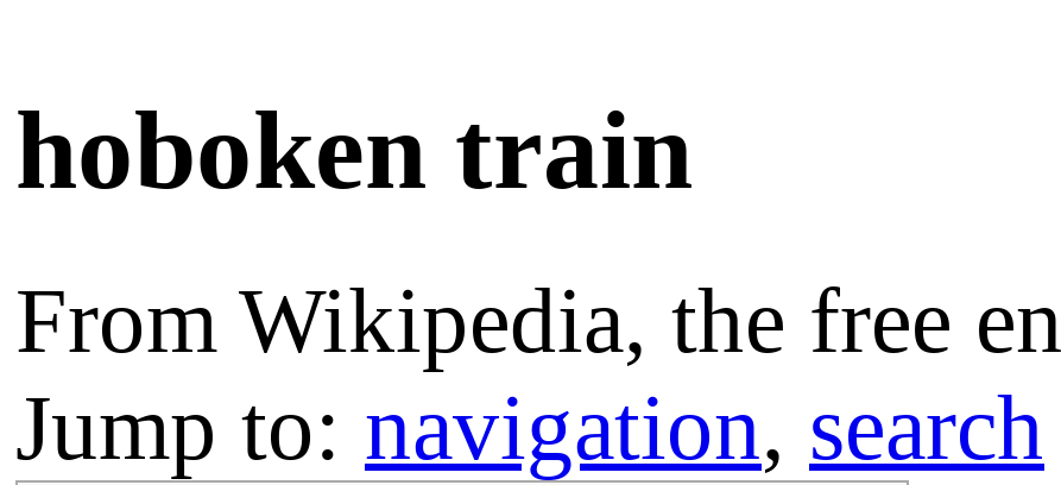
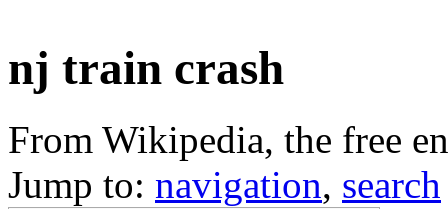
[15,89,693,213] hoboken train -> [8,42,284,94] nj train crash

